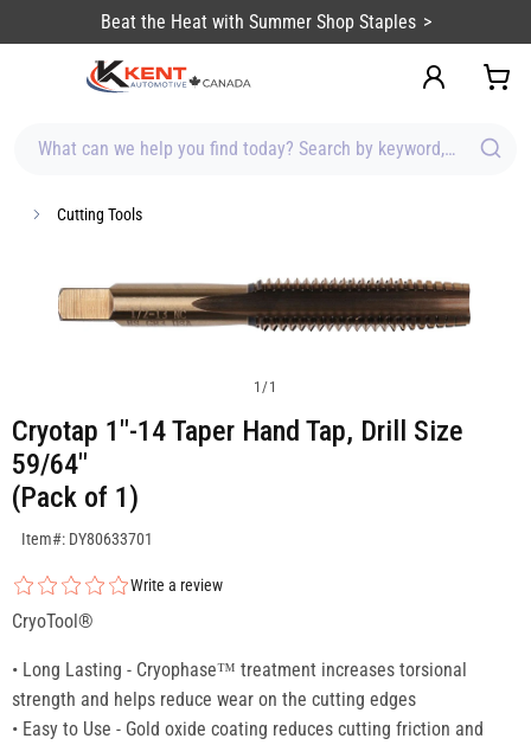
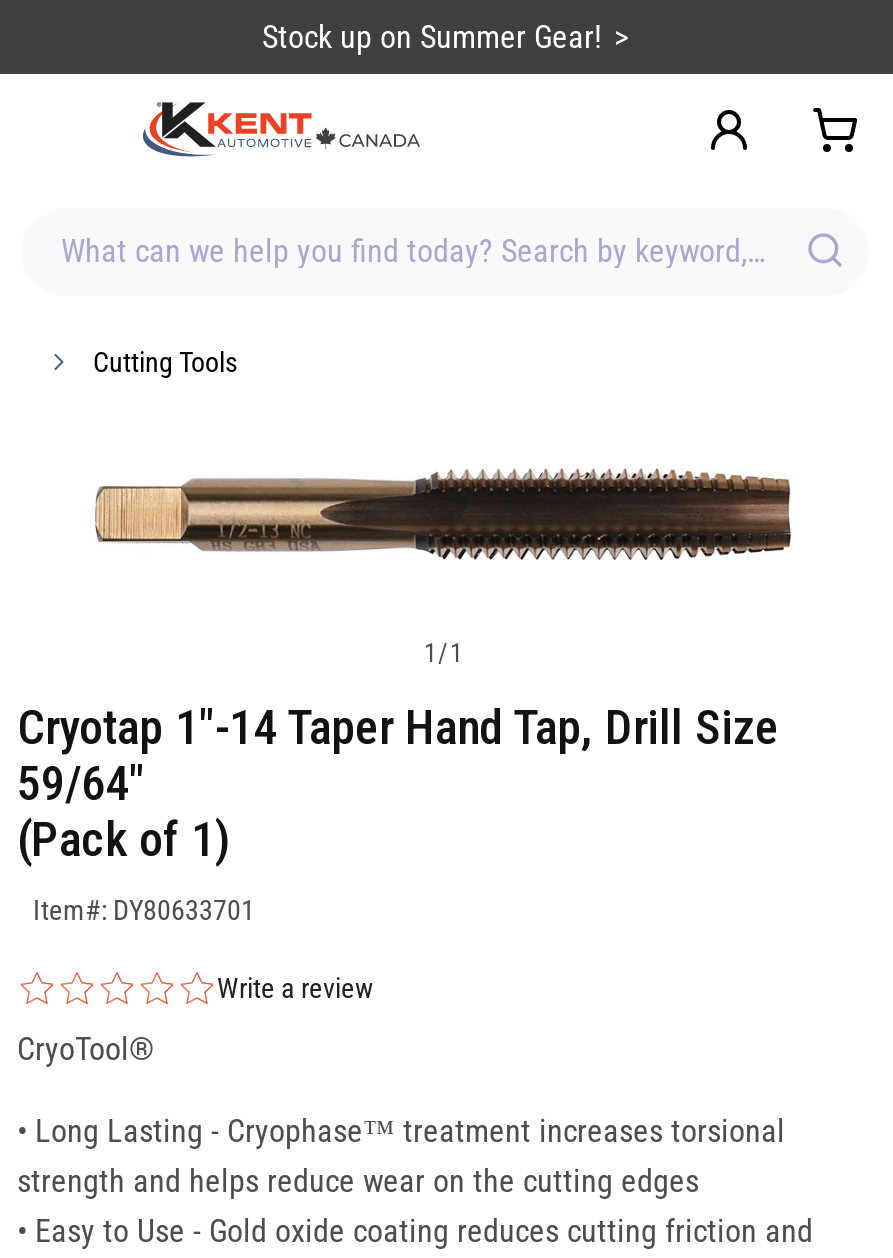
[100,11,415,33] Beat the Heat with Summer Shop Staples -> [262,18,602,56] Stock up on Summer Gear!

